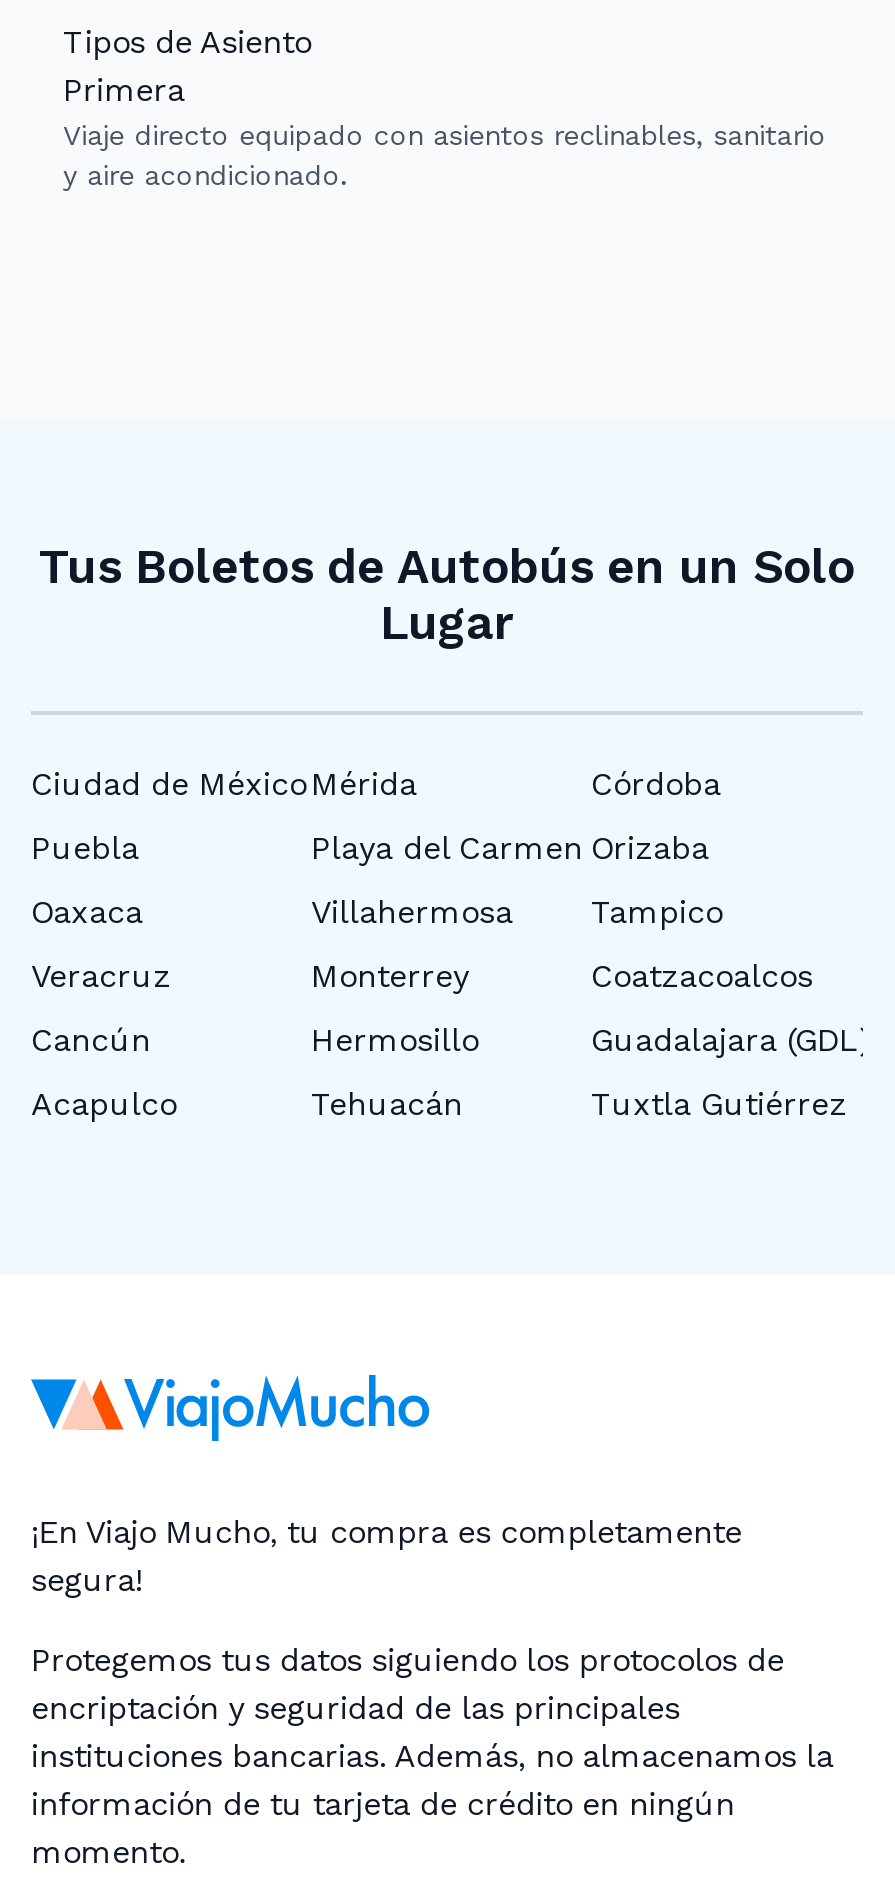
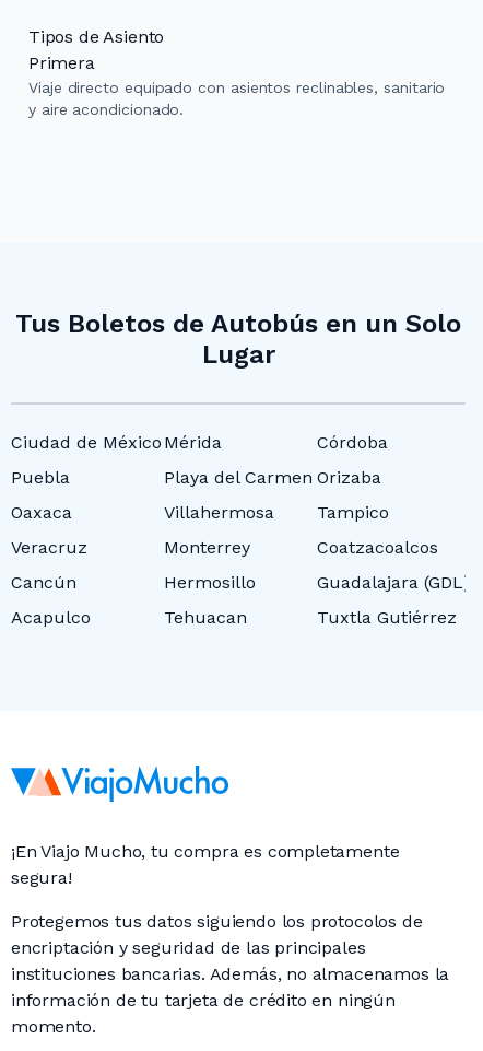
[311,1085,463,1123] Tehuacán -> [164,607,247,628] Tehuacan

